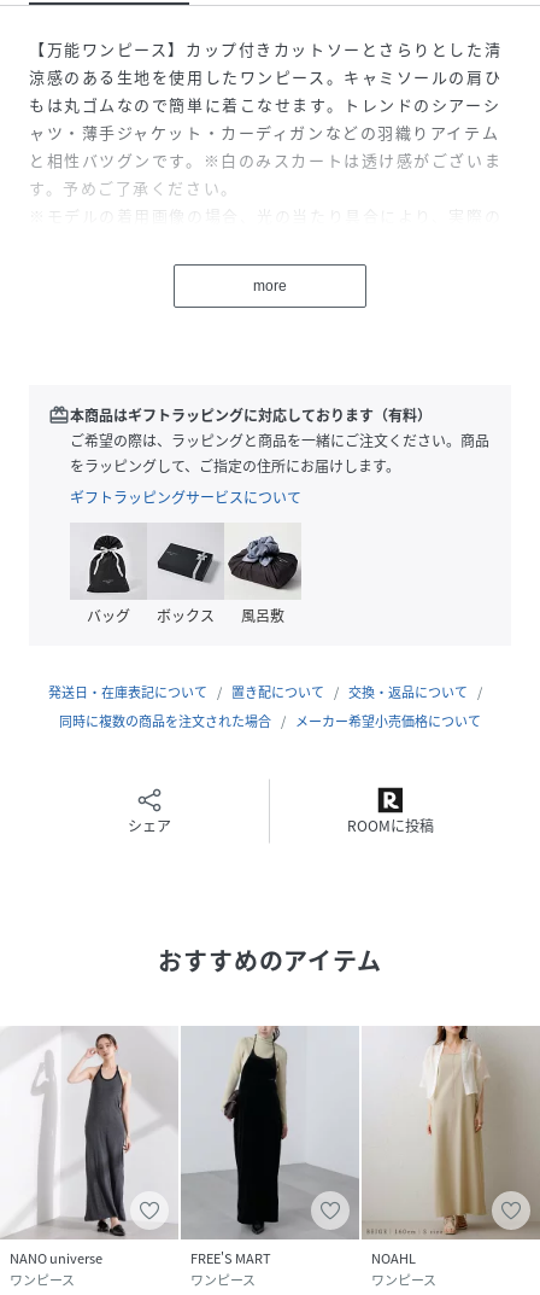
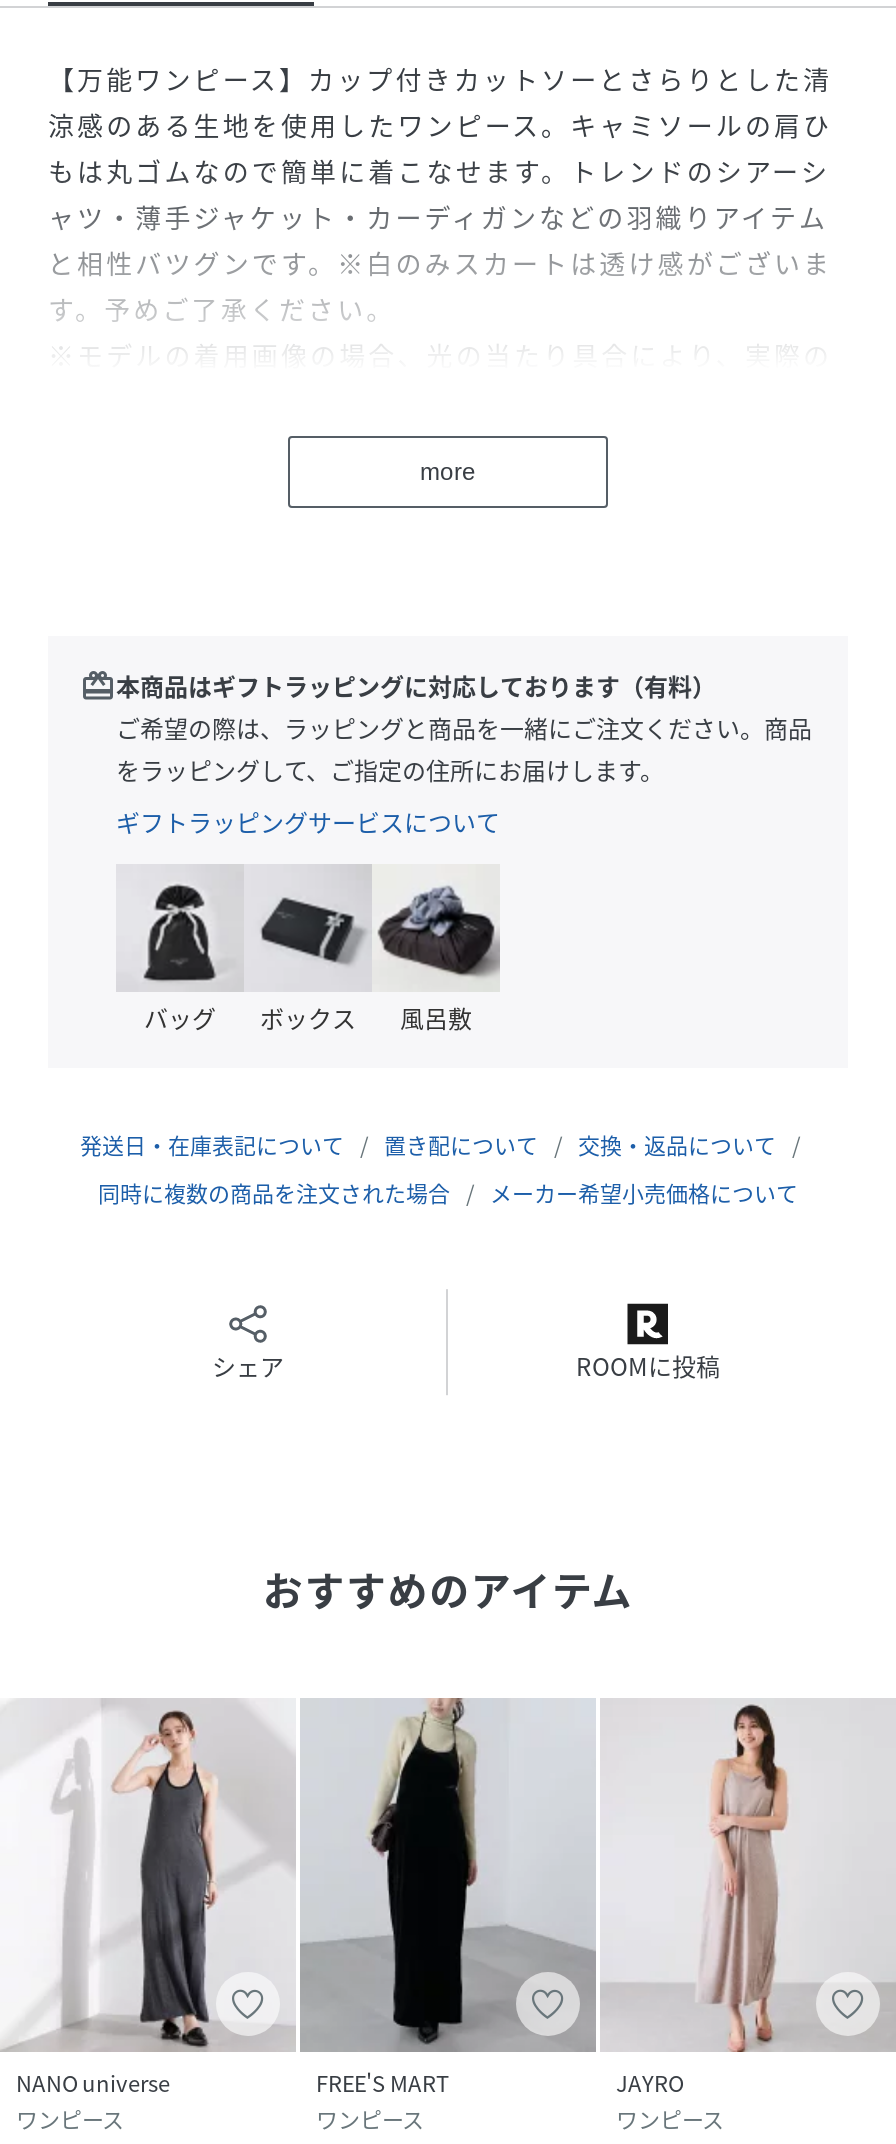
[362,1025,536,1269] [image] | NOAHL -> [602,1698,890,2101] [image] | JAYRO

